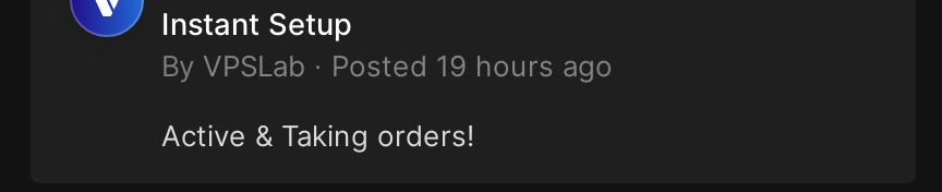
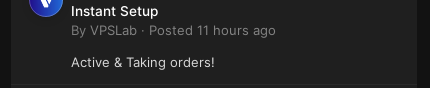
[161,47,613,82] By VPSLab · Posted 19 hours ago -> [71,22,276,38] By VPSLab · Posted 11 hours ago

